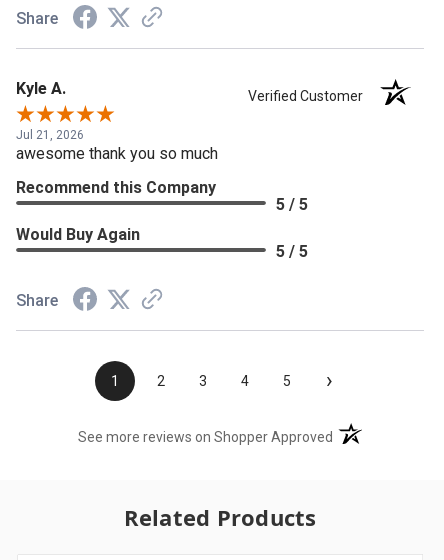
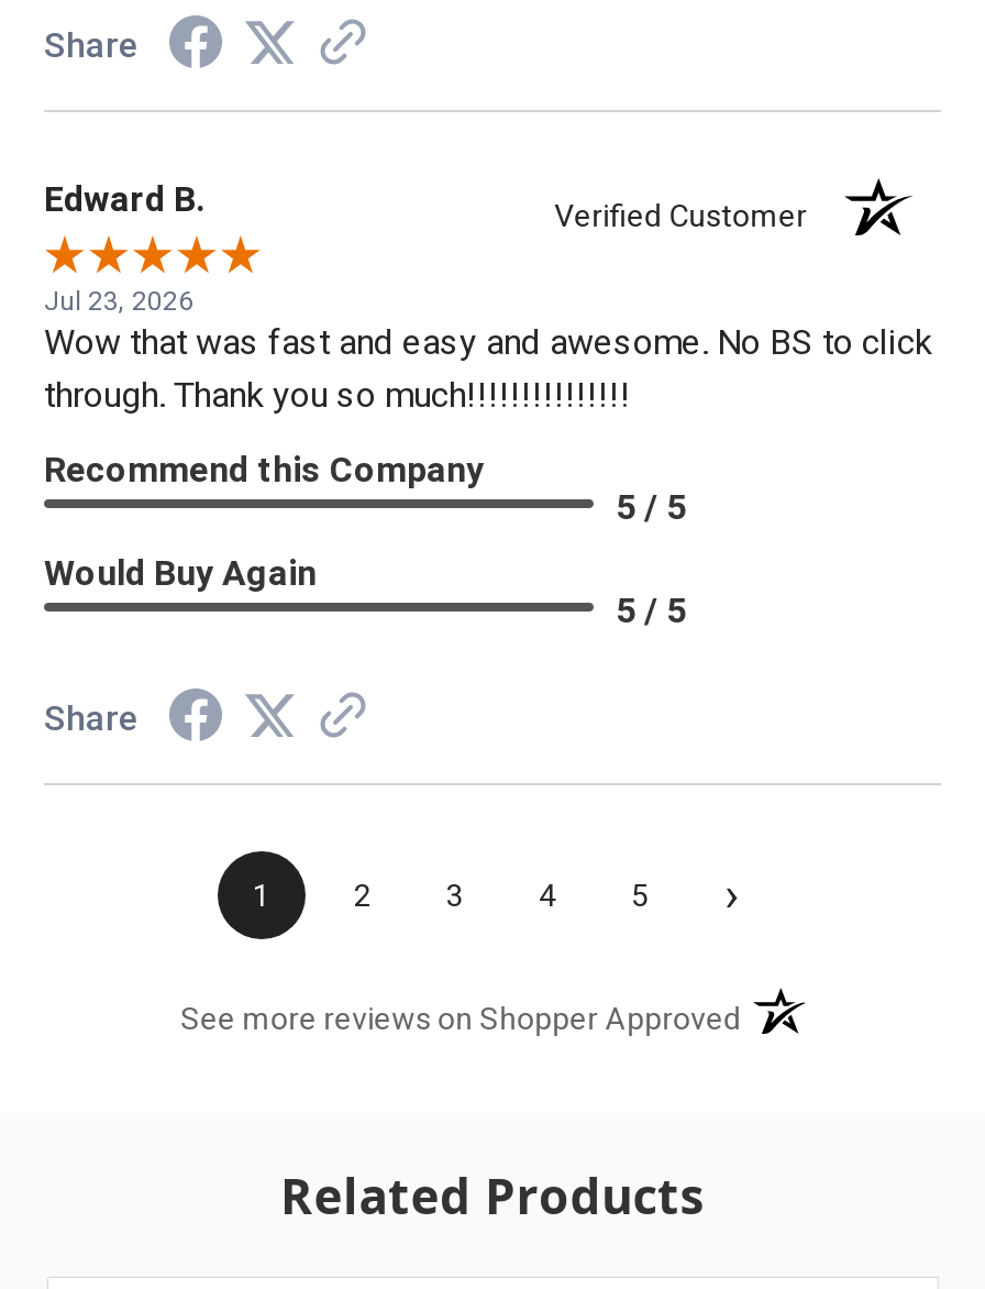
[16,79,66,98] Kyle A. -> [44,178,204,220] Edward B.
[16,128,218,163] Jul 21, 2026 | awesome thank you so much -> [44,286,932,416] Jul 23, 2026 | Wow that was fast and easy and awesome. No BS to click | through. Thank you so much!!!!!!!!!!!!!!!

